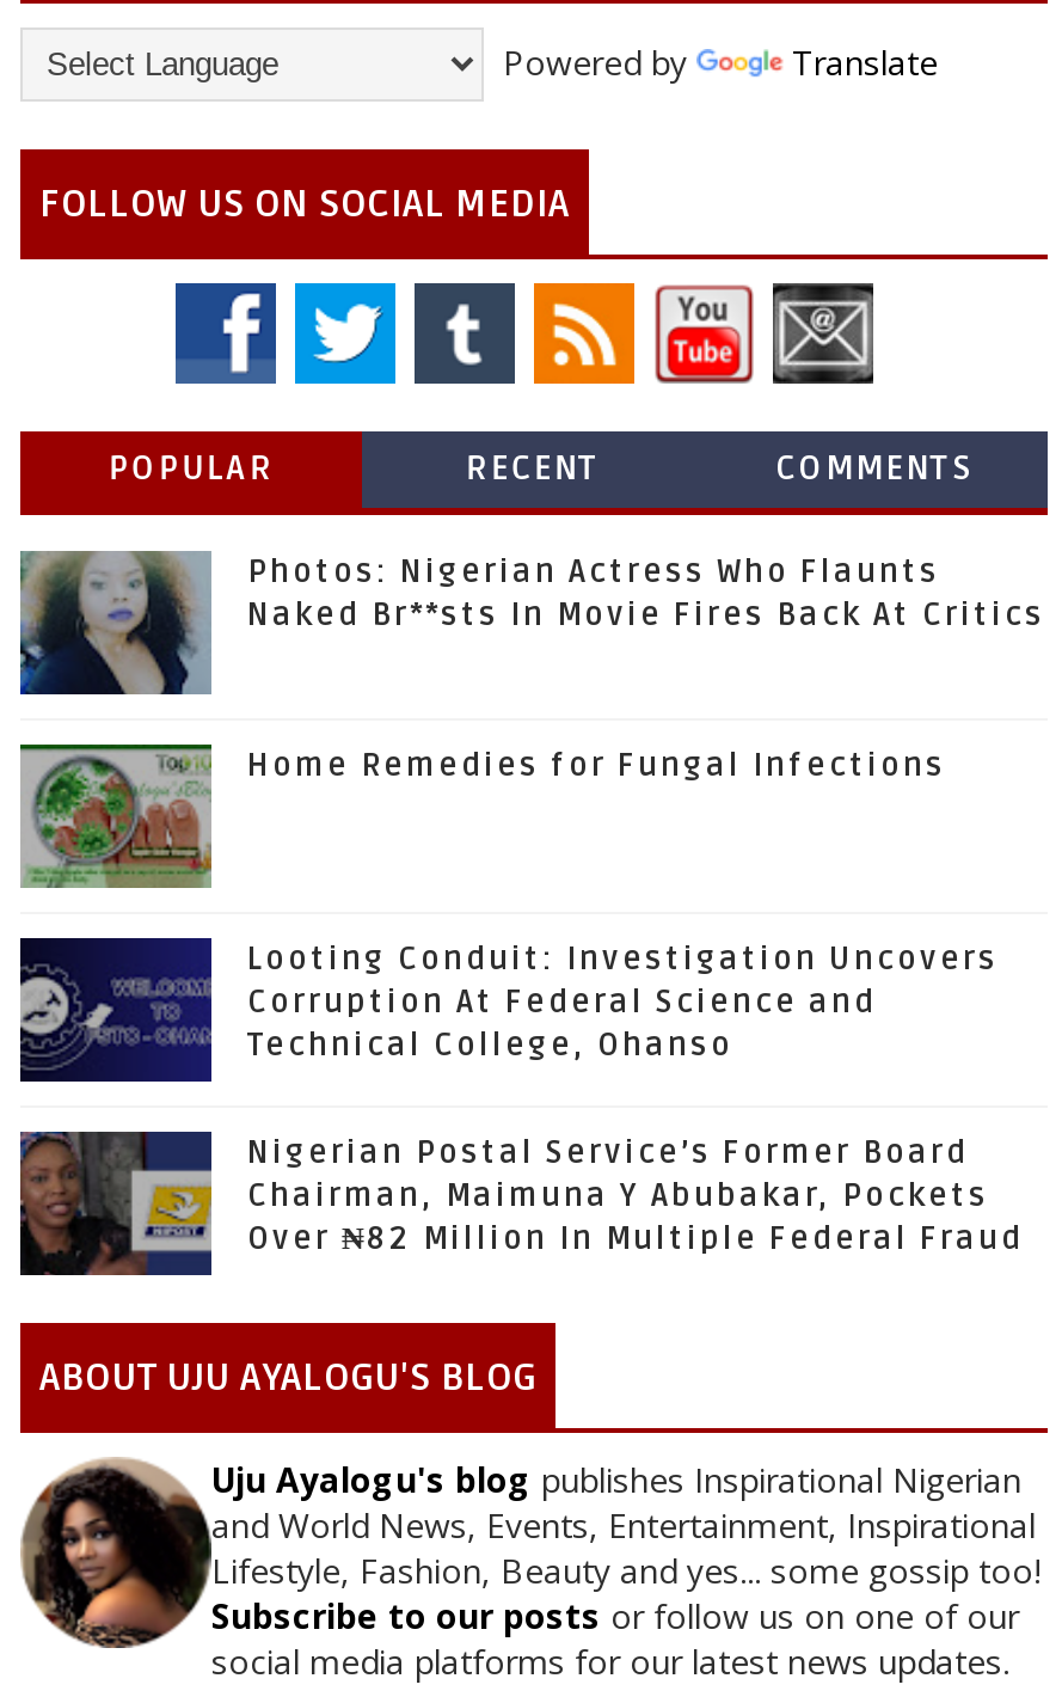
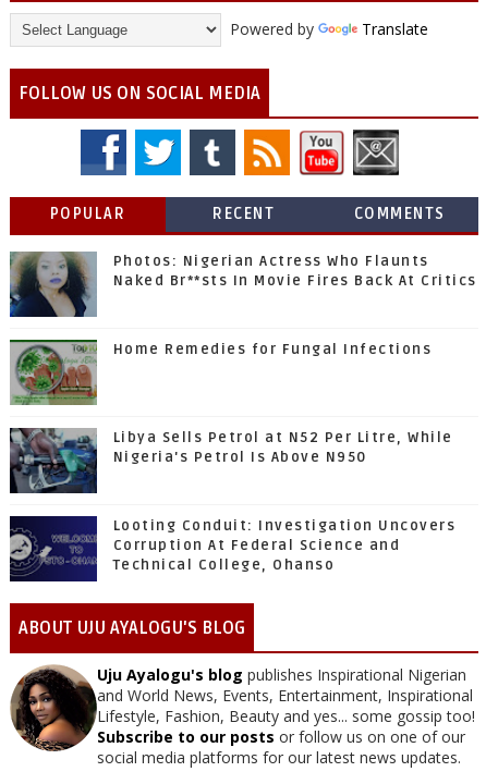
none -> [10,428,453,493] [image] | Libya Sells Petrol at N52 Per Litre, While | Nigeria's Petrol Is Above N950
moved [16,941,999,1079] -> [8,517,456,580]: [image] | Looting Conduit: Investigation Uncovers | Corruption At Federal Science and | Technical College, Ohanso
[20,1129,1024,1278] [image] | Nigerian Postal Service’s Former Board | Chairman, Maimuna Y Abubakar, Pockets | Over ₦82 Million In Multiple Federal Fraud -> none

